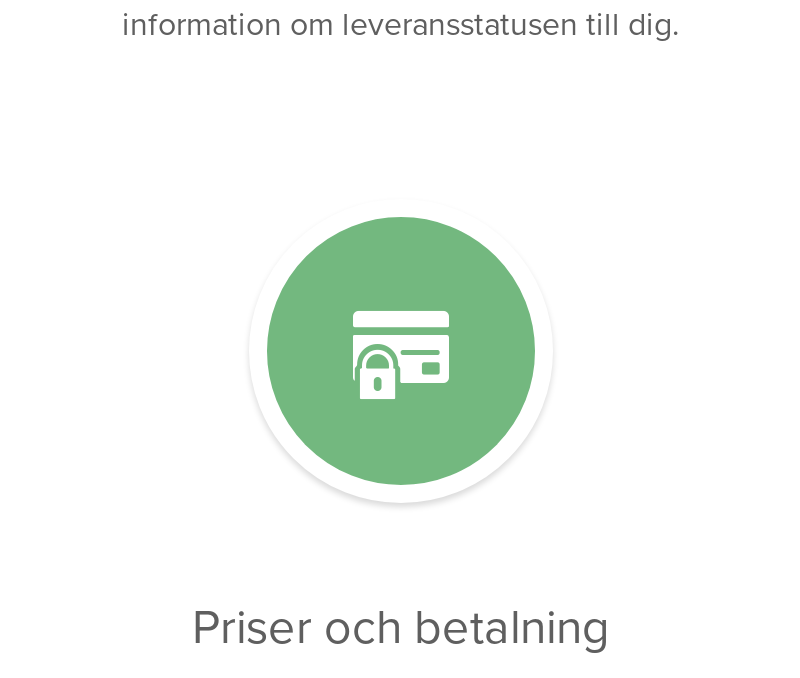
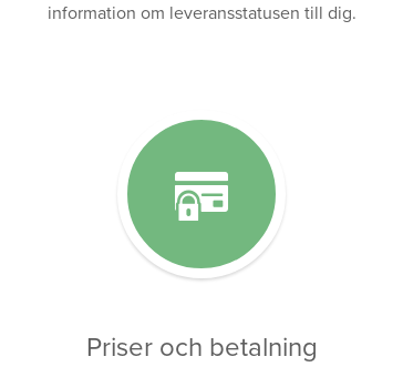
[357,326,445,402] [image] -> [177,171,226,222] [image]

